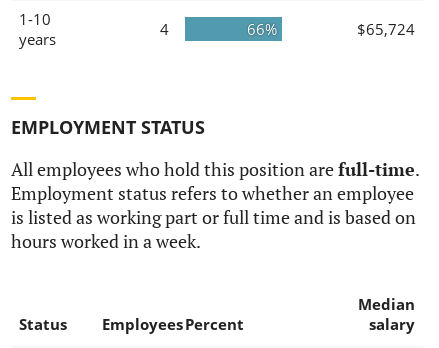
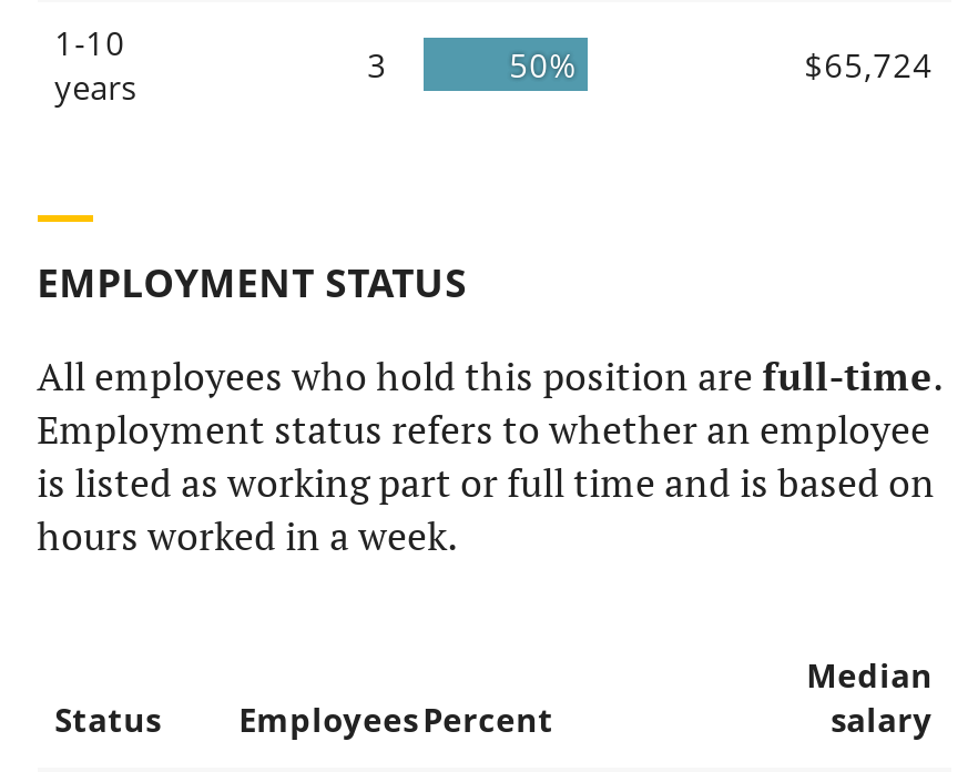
[160,19,169,39] 4 -> [367,43,387,87] 3
[247,19,277,39] 66% -> [509,43,576,87] 50%

